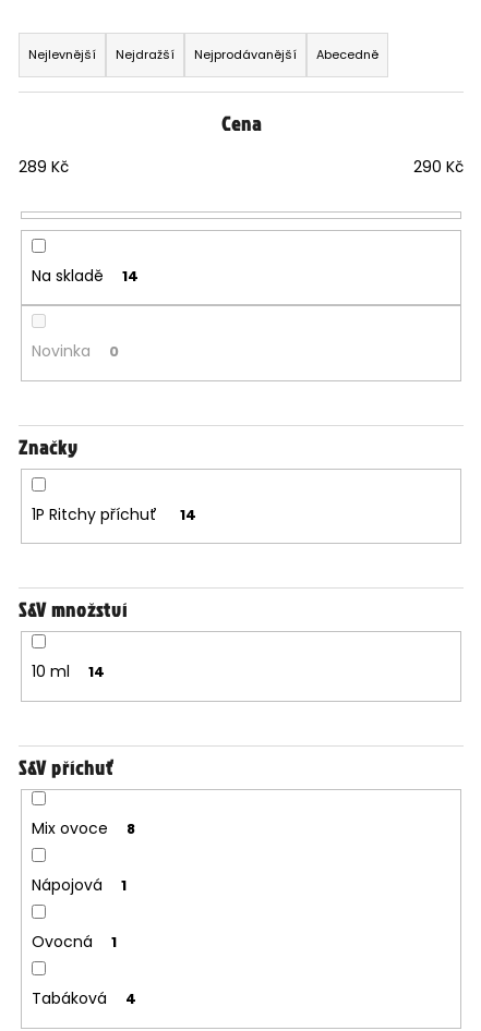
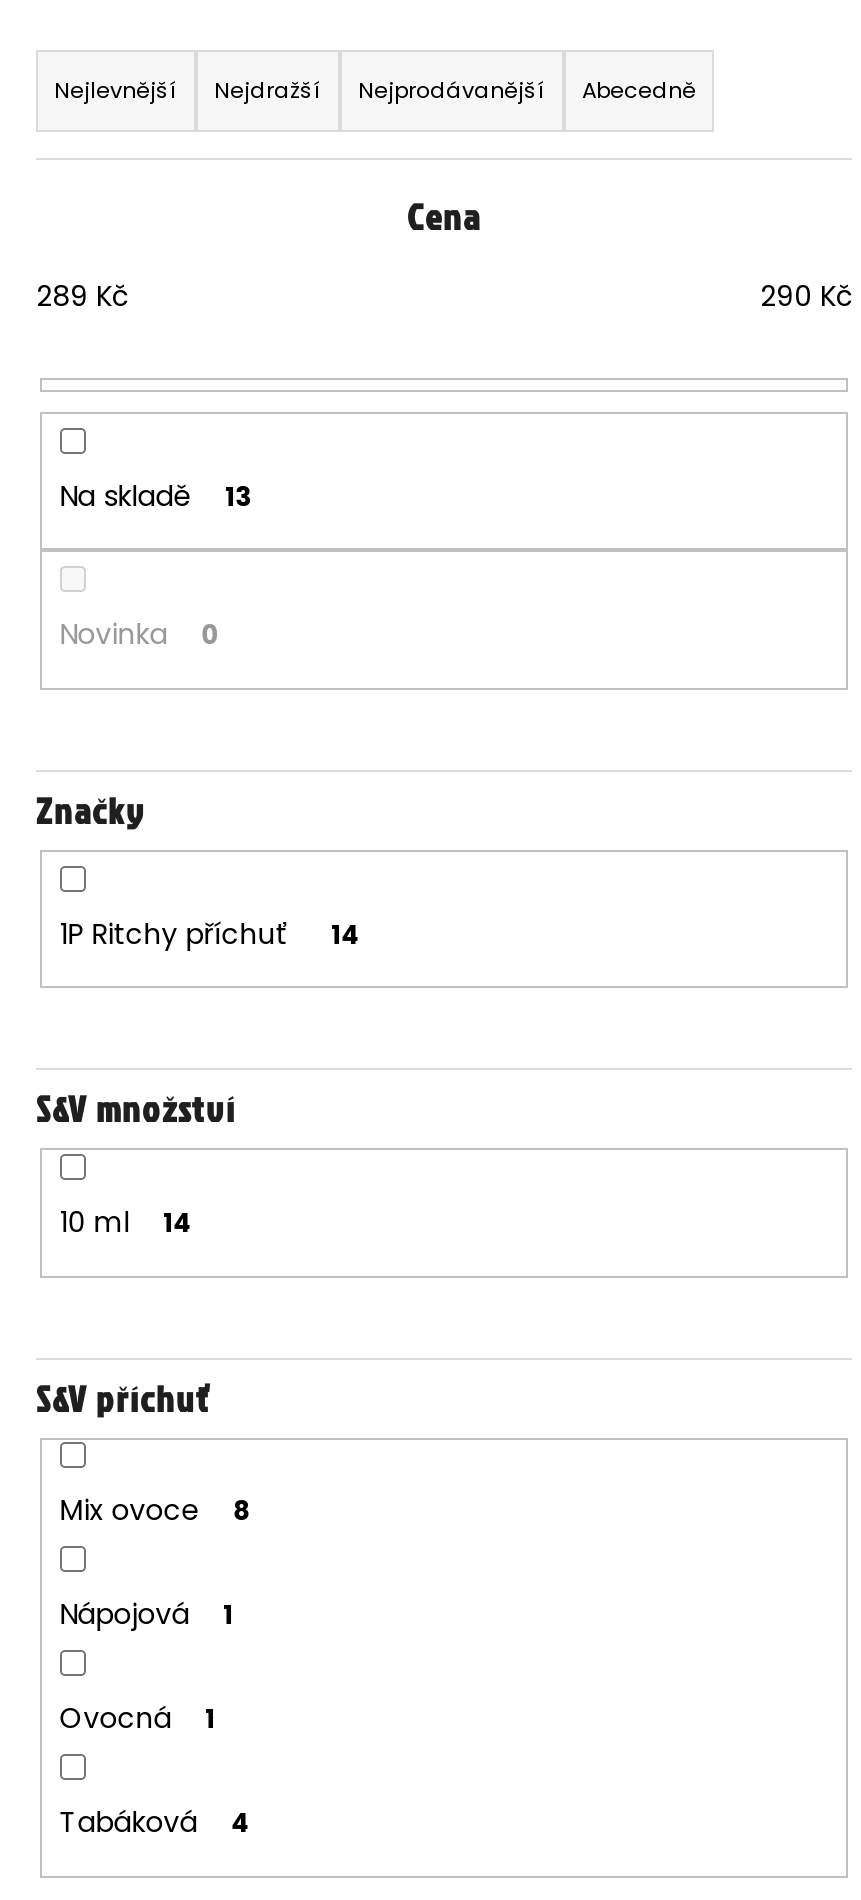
[122,266,138,286] 14 -> [226,478,252,516] 13

